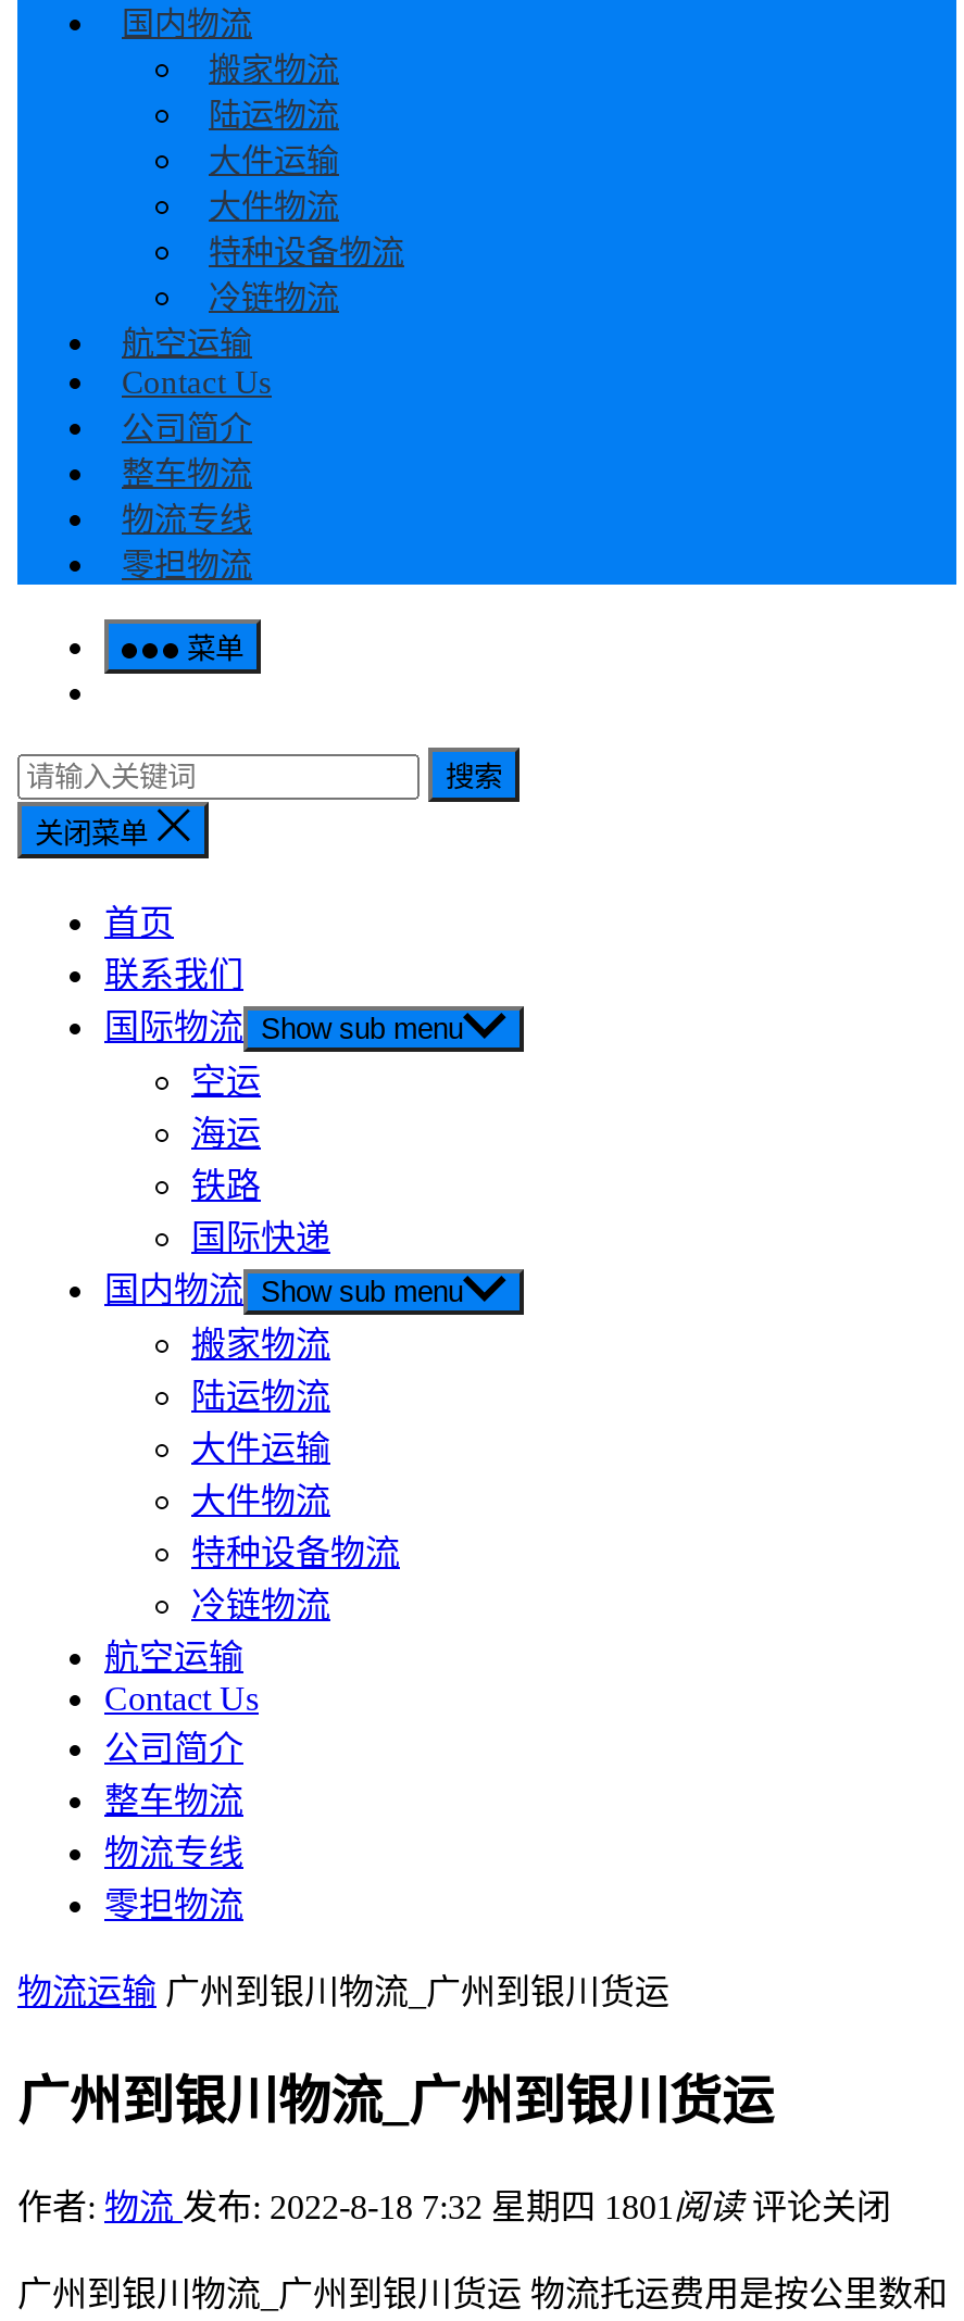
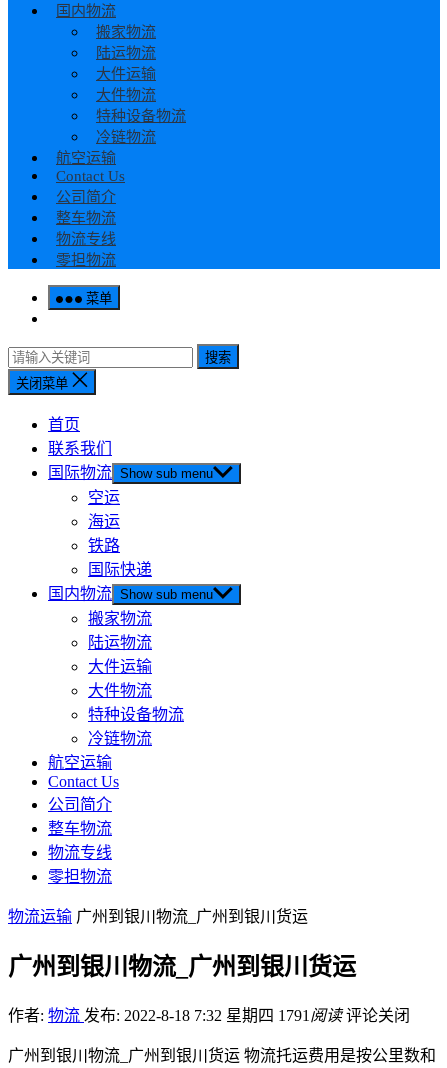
[17,2188,891,2225] 作者:物流发布: 2022-8-18 7:32 星期四1801阅读 评论关闭 -> [8,1007,410,1024] 作者:物流发布: 2022-8-18 7:32 星期四1791阅读 评论关闭

